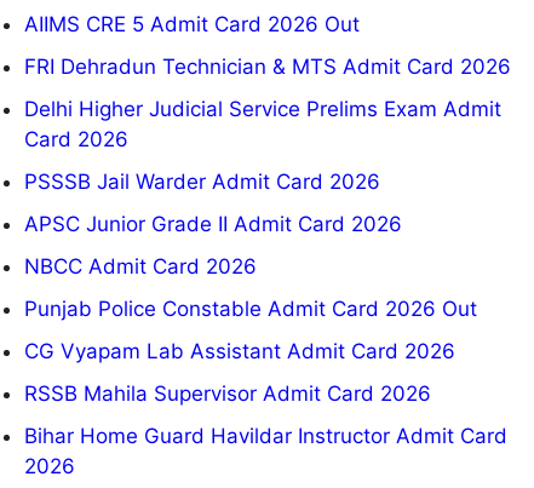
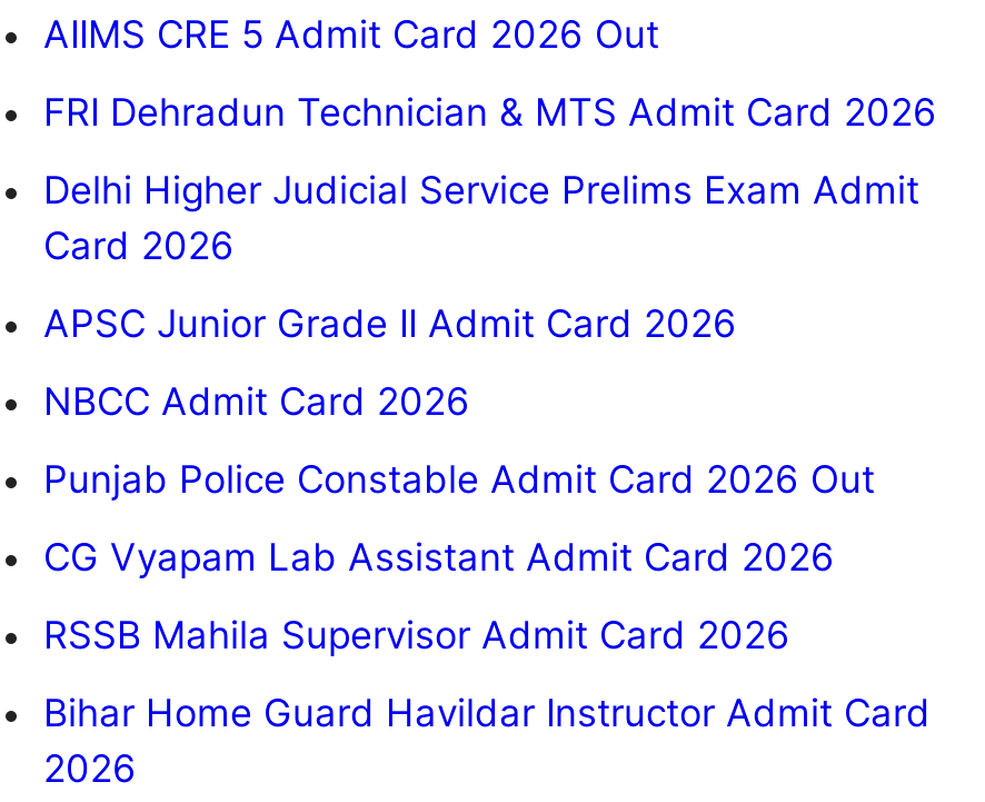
[24,169,380,193] PSSSB Jail Warder Admit Card 2026 -> none

